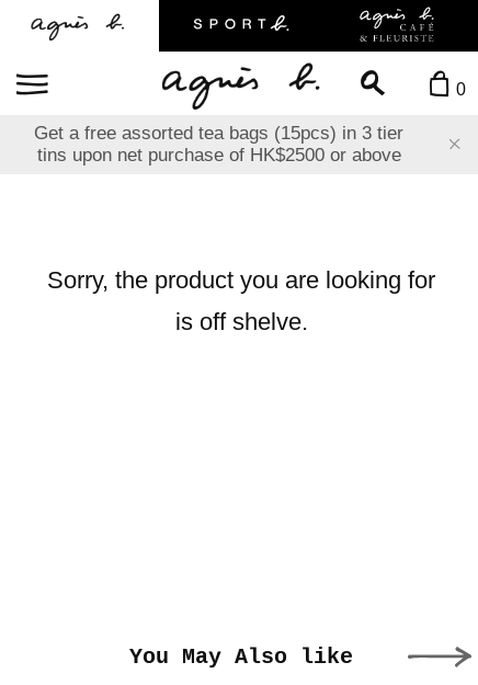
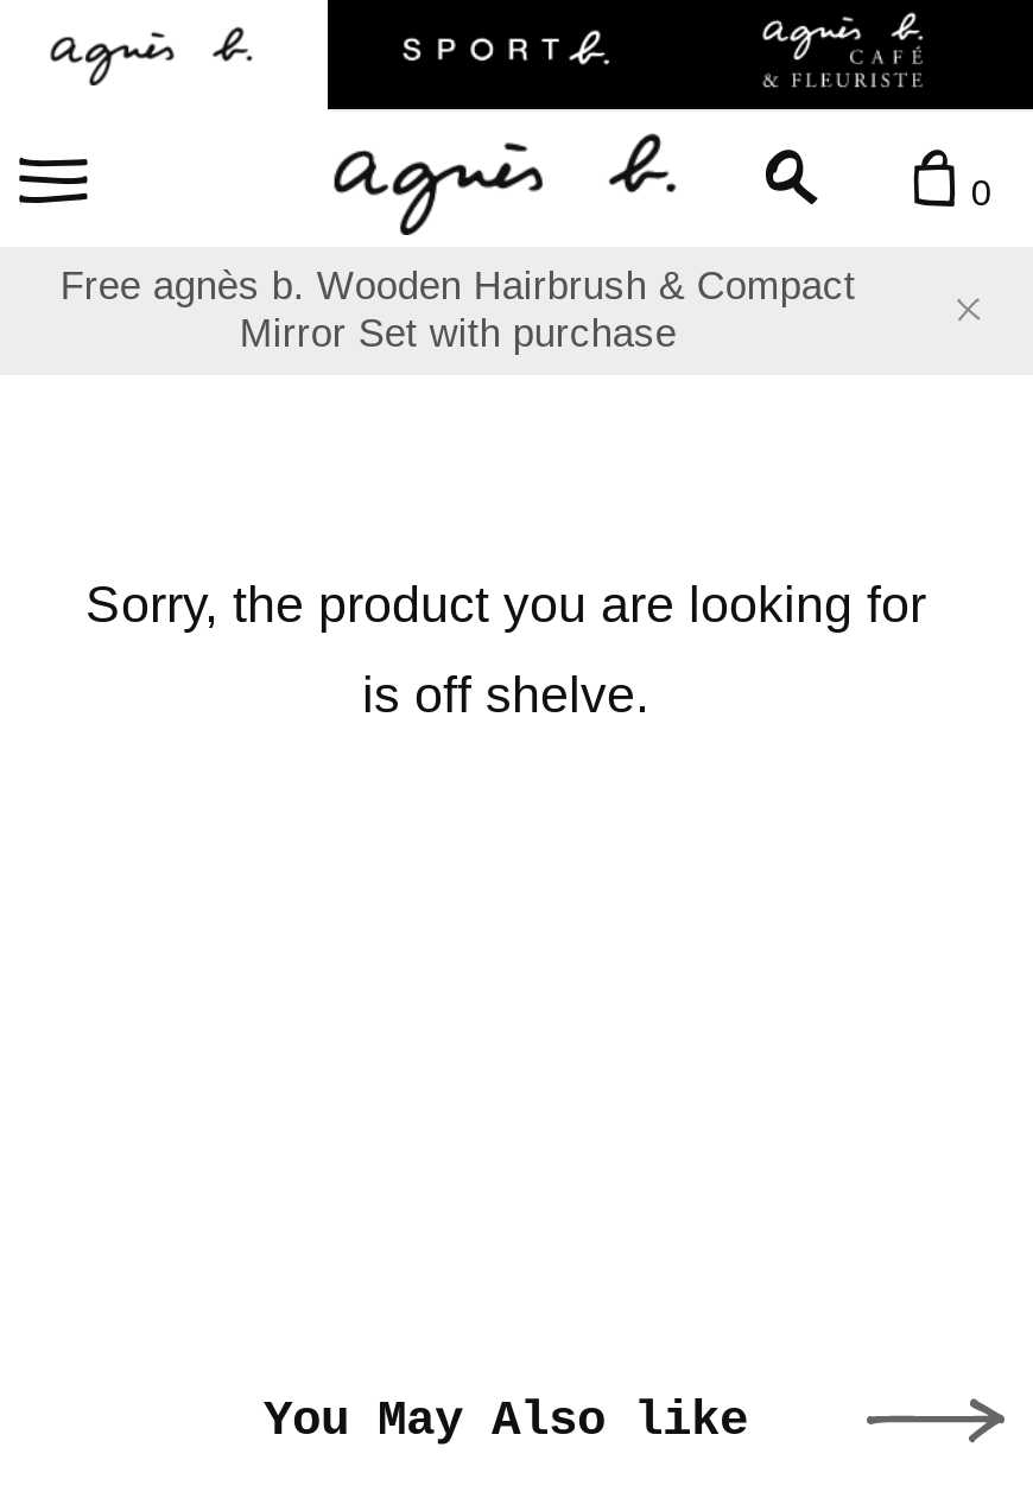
[34,123,404,166] Get a free assorted tea bags (15pcs) in 3 tier | tins upon net purchase of HK$2500 or above -> [60,264,856,357] Free agnès b. Wooden Hairbrush & Compact | Mirror Set with purchase

